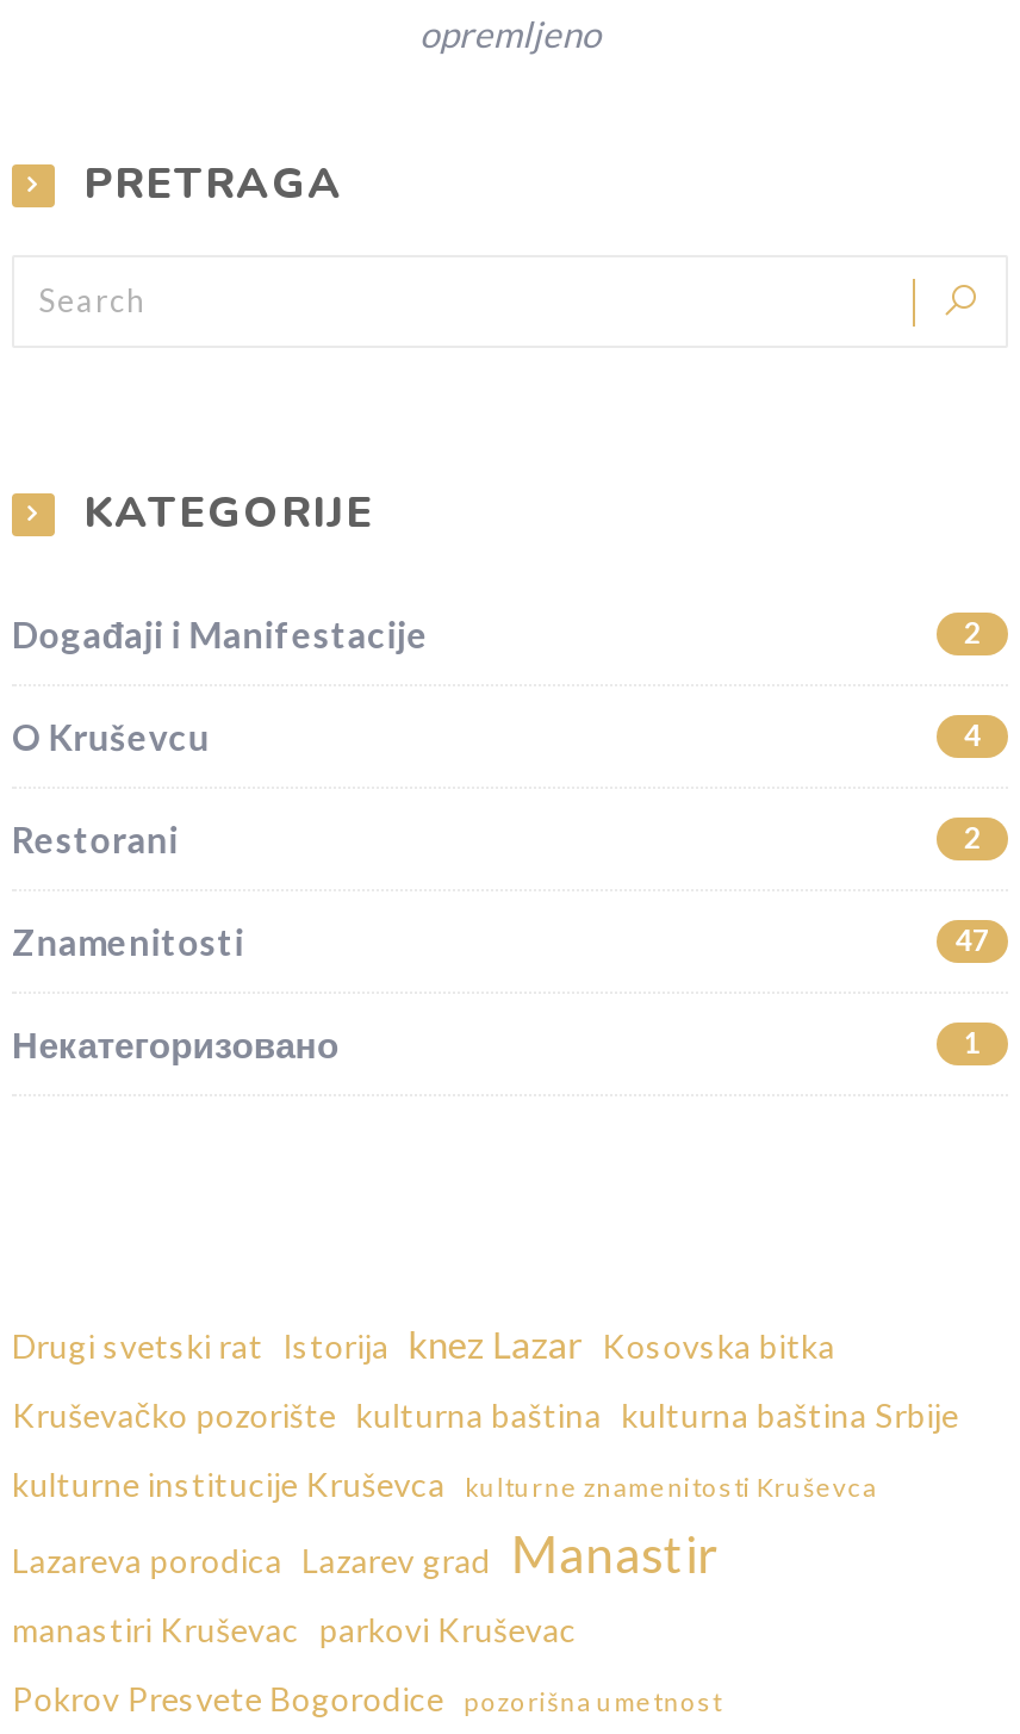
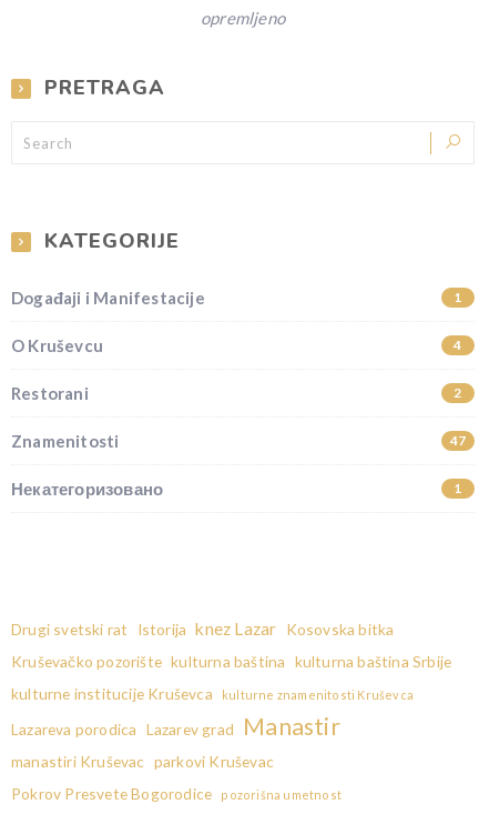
[964,614,981,650] 2 -> [454,289,462,306] 1

